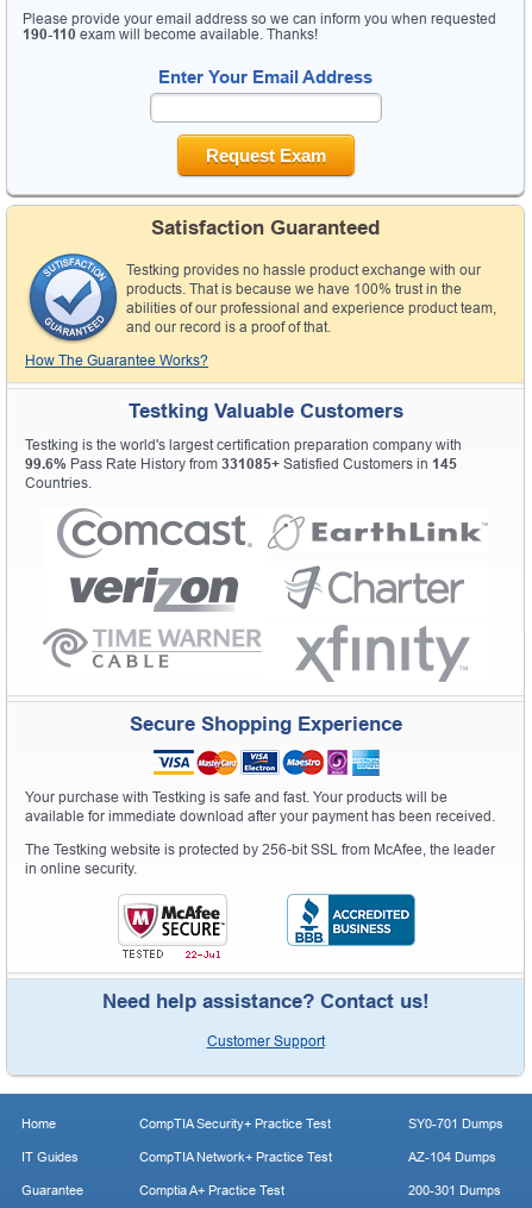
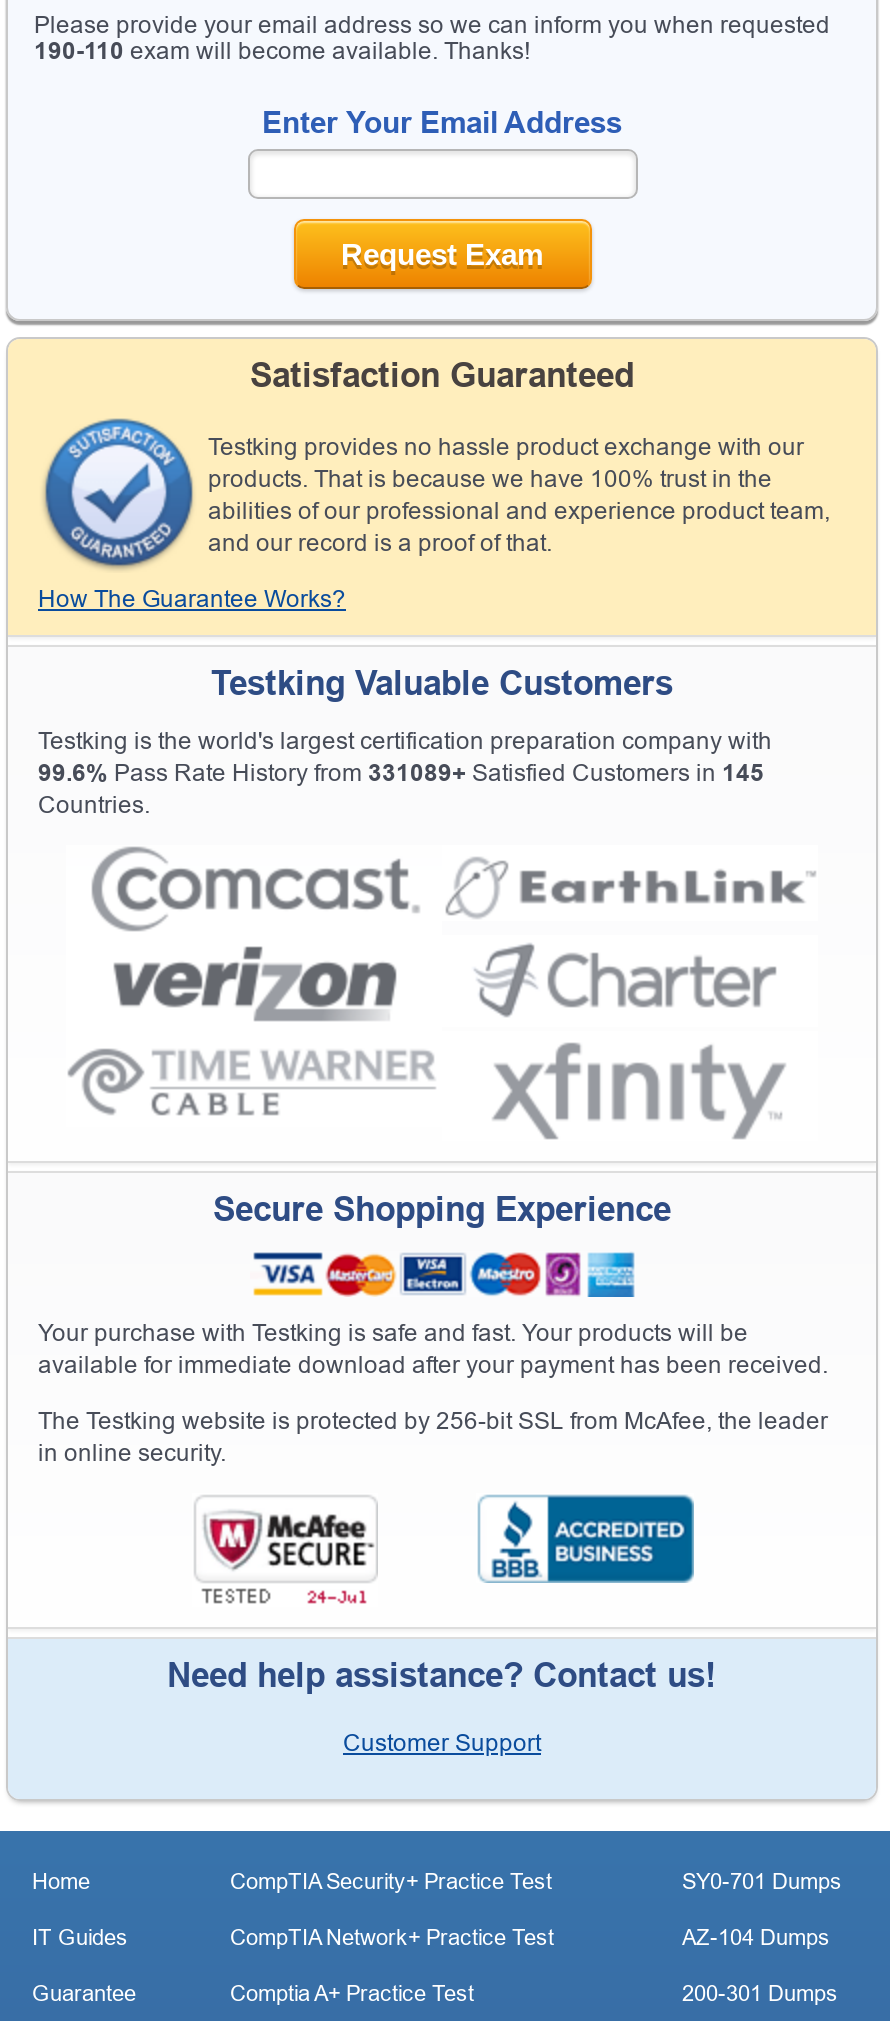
[25,455,457,472] 99.6% Pass Rate History from 331085+ Satisfied Customers in 145 -> [38,758,764,786] 99.6% Pass Rate History from 331089+ Satisfied Customers in 145

